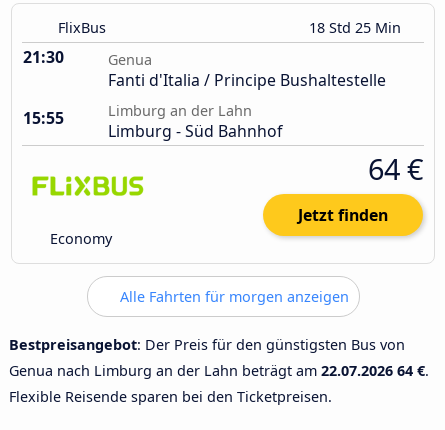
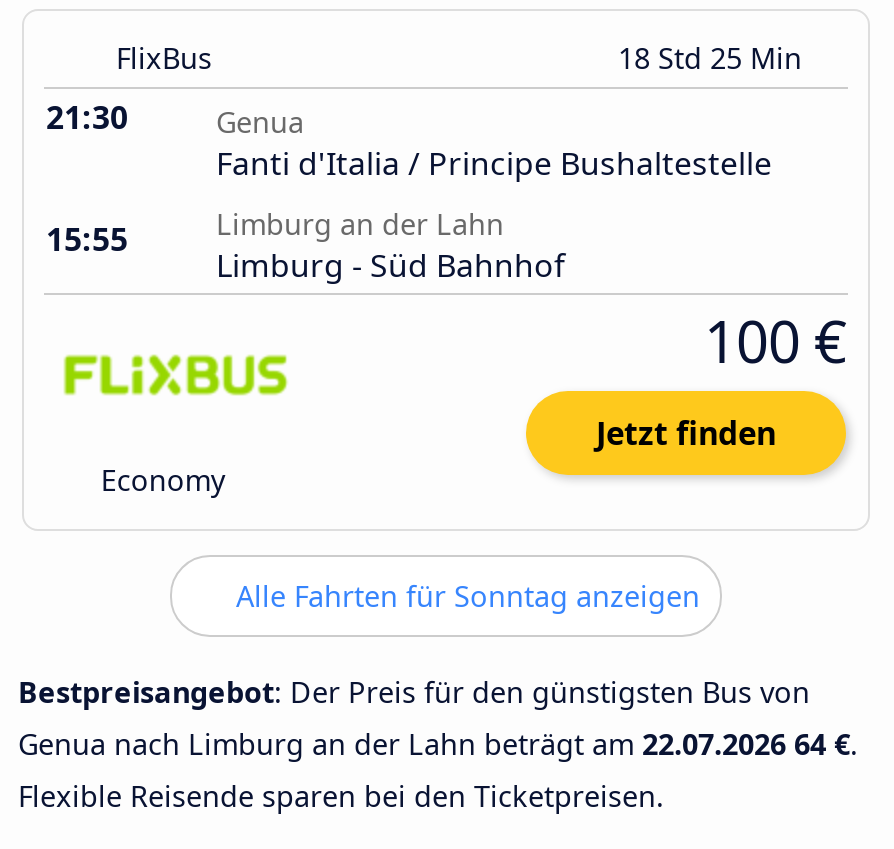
[368,149,423,188] 64 € -> [704,301,846,379] 100 €
[115,287,348,306] Alle Fahrten für morgen anzeigen -> [228,577,700,615] Alle Fahrten für Sonntag anzeigen

